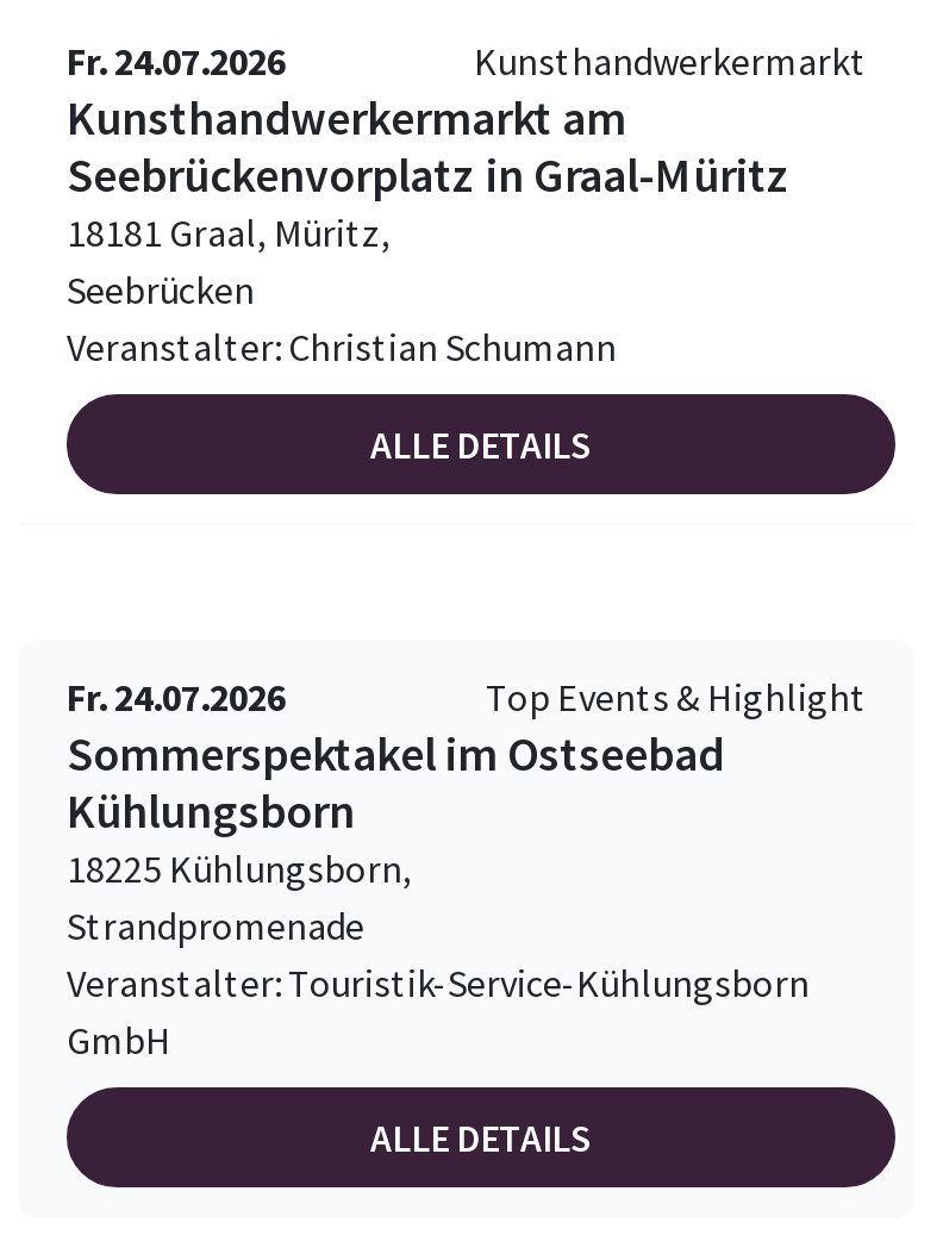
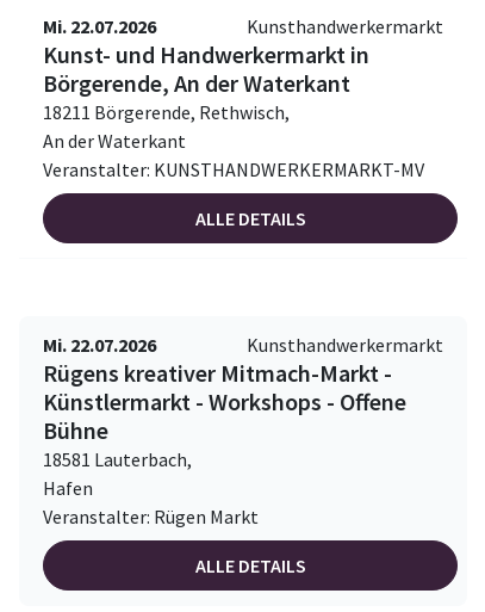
[67,37,286,85] Fr. 24.07.2026 -> [43,14,156,38] Mi. 22.07.2026
[67,87,791,370] Kunsthandwerkermarkt am | Seebrückenvorplatz in Graal-Müritz | 18181 Graal, Müritz, | Seebrücken | Veranstalter: Christian Schumann -> [43,39,424,181] Kunst- und Handwerkermarkt in | Börgerende, An der Waterkant | 18211 Börgerende, Rethwisch, | An der Waterkant | Veranstalter: KUNSTHANDWERKERMARKT-MV
[67,673,867,1064] Fr. 24.07.2026 | Top Events & Highlight | Sommerspektakel im Ostseebad | Kühlungsborn | 18225 Kühlungsborn, | Strandpromenade | Veranstalter: Touristik-Service-Kühlungsborn | GmbH -> [43,332,443,528] Mi. 22.07.2026 | Kunsthandwerkermarkt | Rügens kreativer Mitmach-Markt - | Künstlermarkt - Workshops - Offene | Bühne | 18581 Lauterbach, | Hafen | Veranstalter: Rügen Markt

